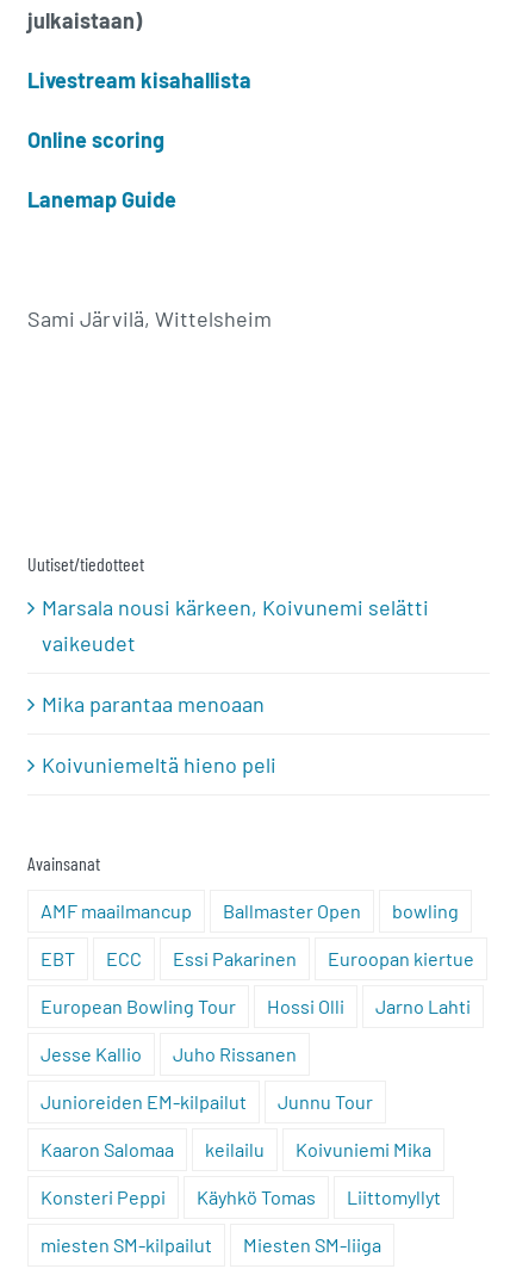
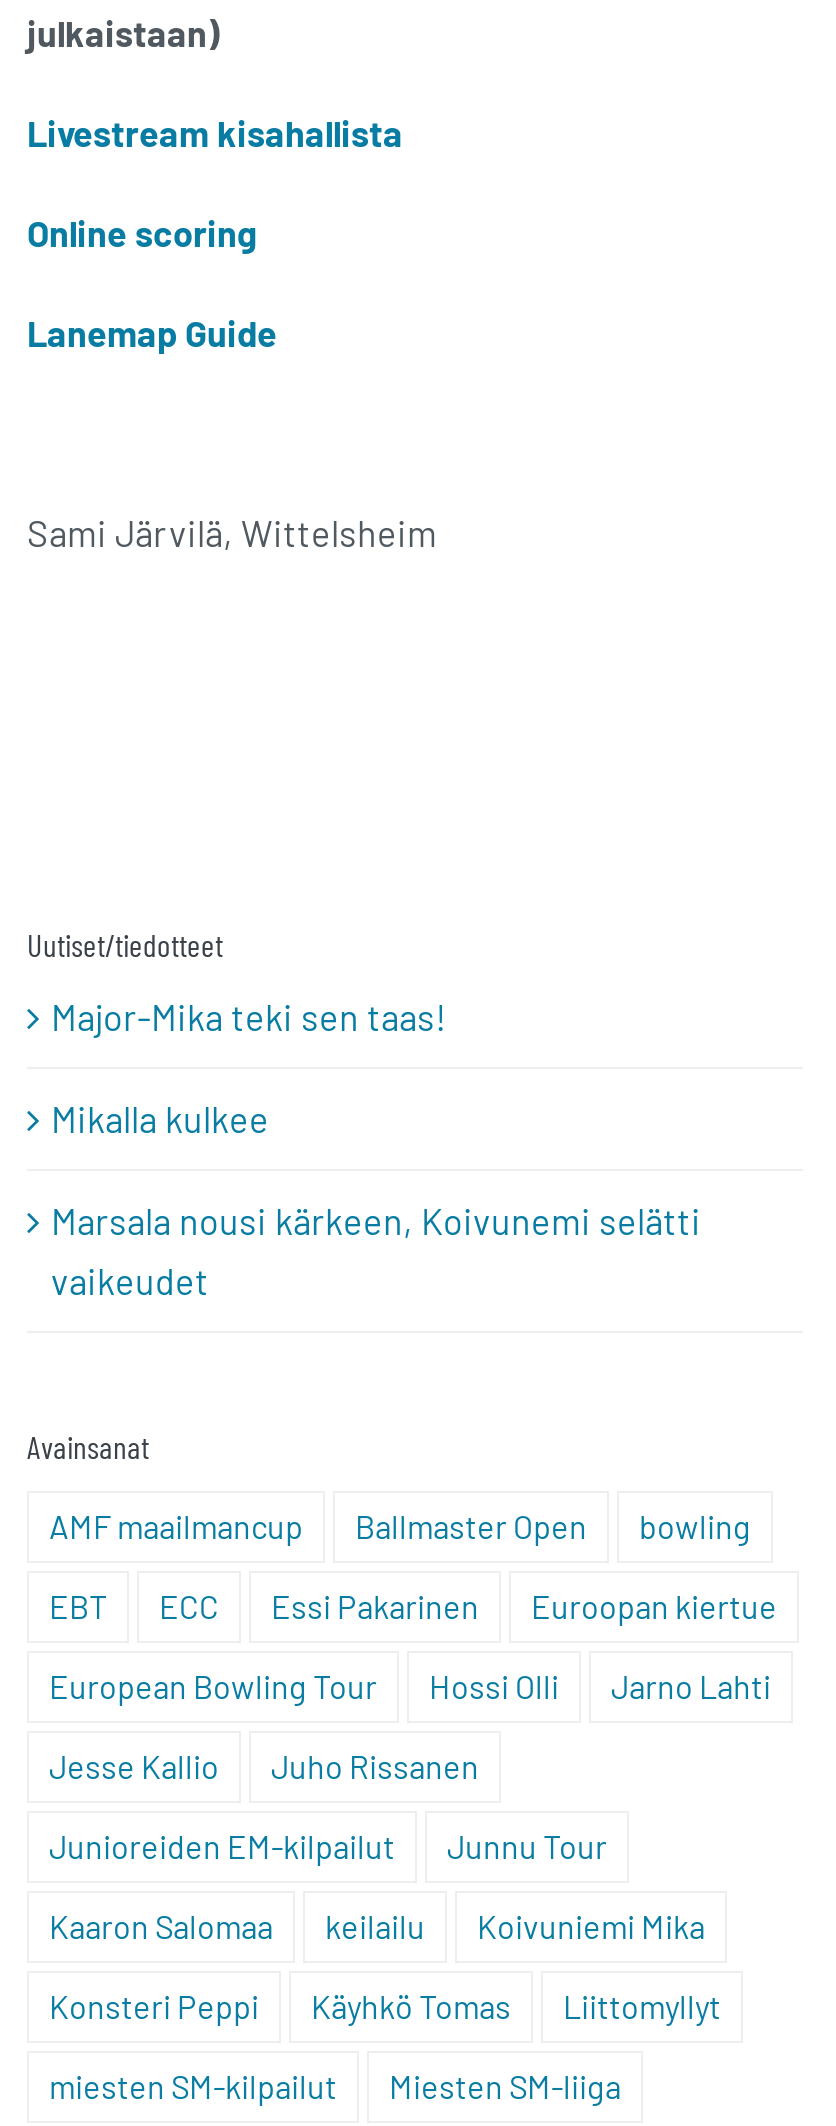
none -> [51,994,447,1140] Major-Mika teki sen taas! | Mikalla kulkee
moved [42,593,429,655] -> [51,1198,701,1302]: Marsala nousi kärkeen, Koivunemi selätti | vaikeudet
[42,690,276,777] Mika parantaa menoaan | Koivuniemeltä hieno peli -> none

